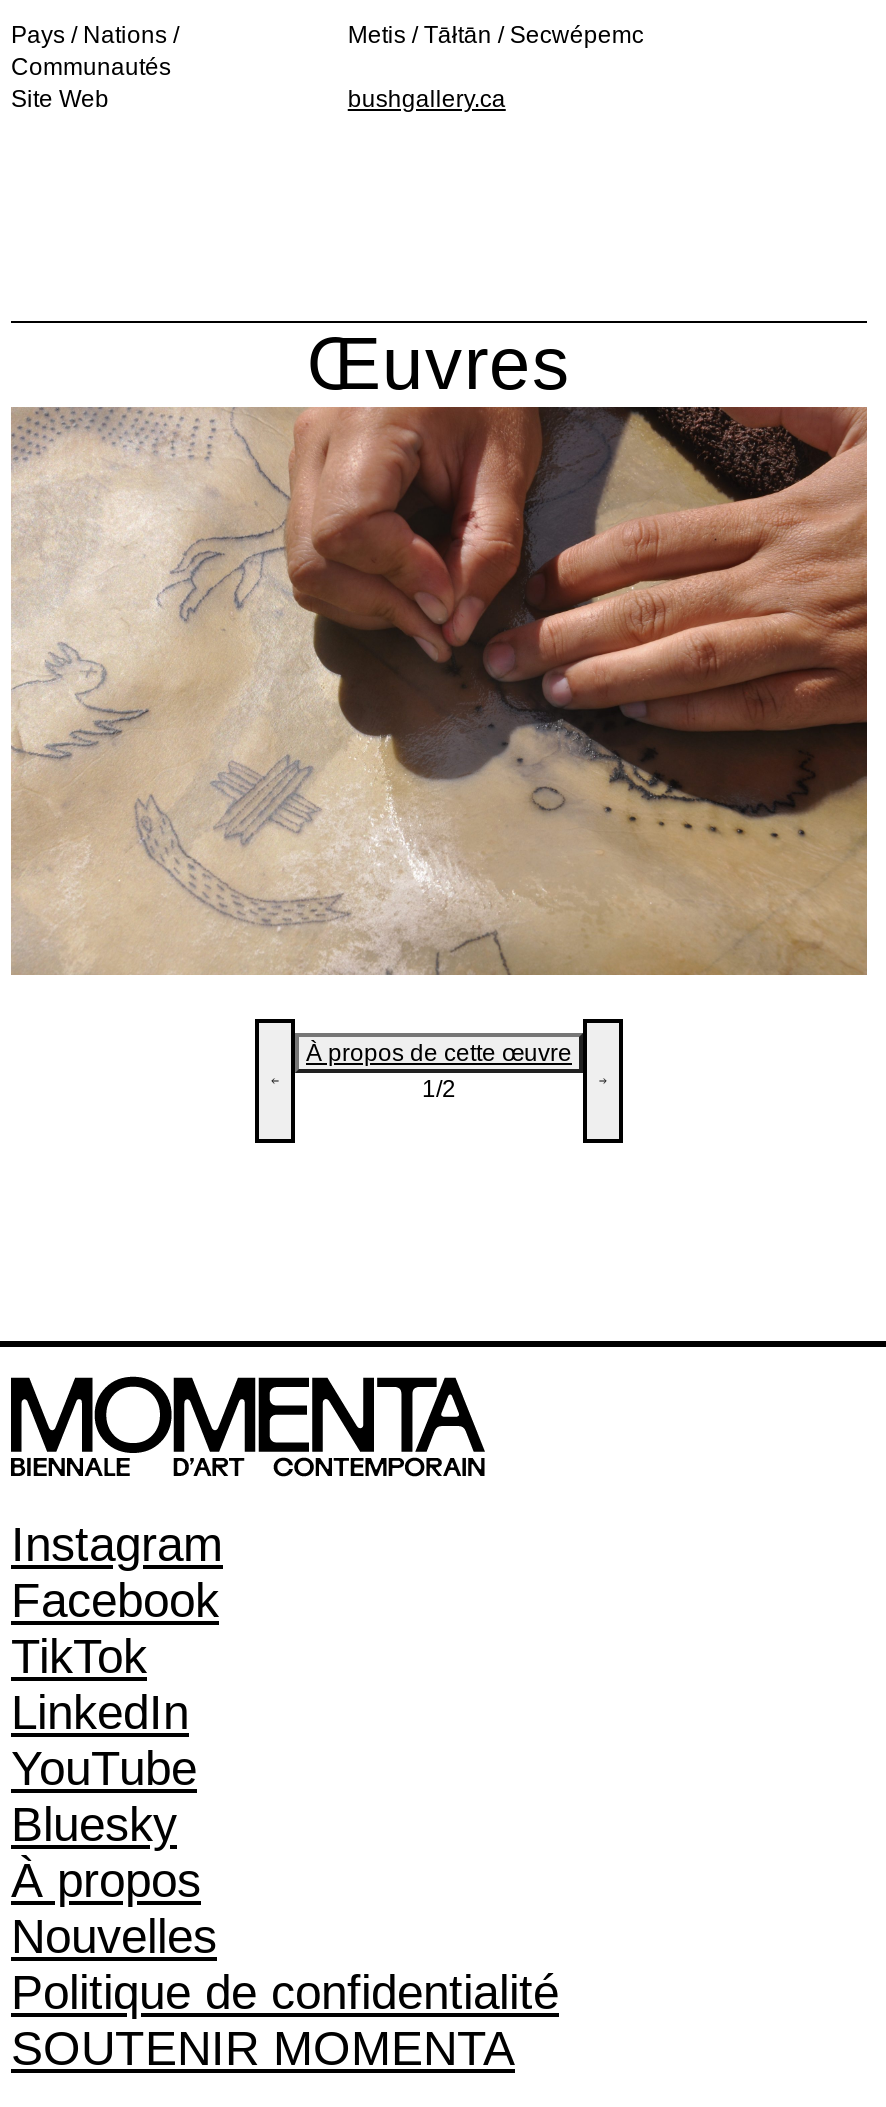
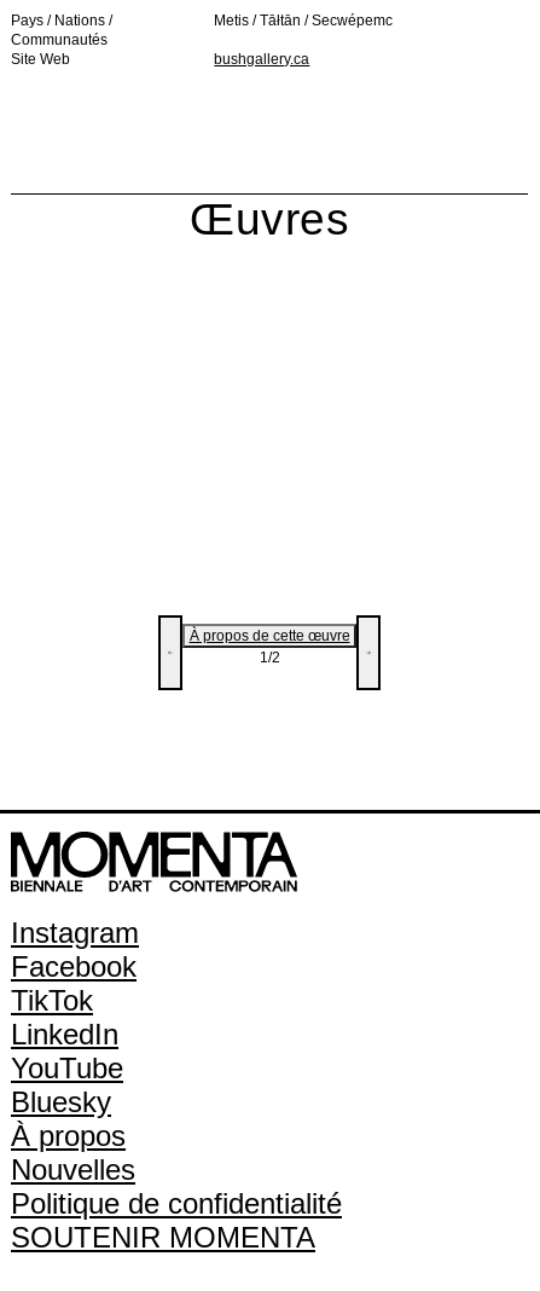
[9,405,869,977] [image] -> none

